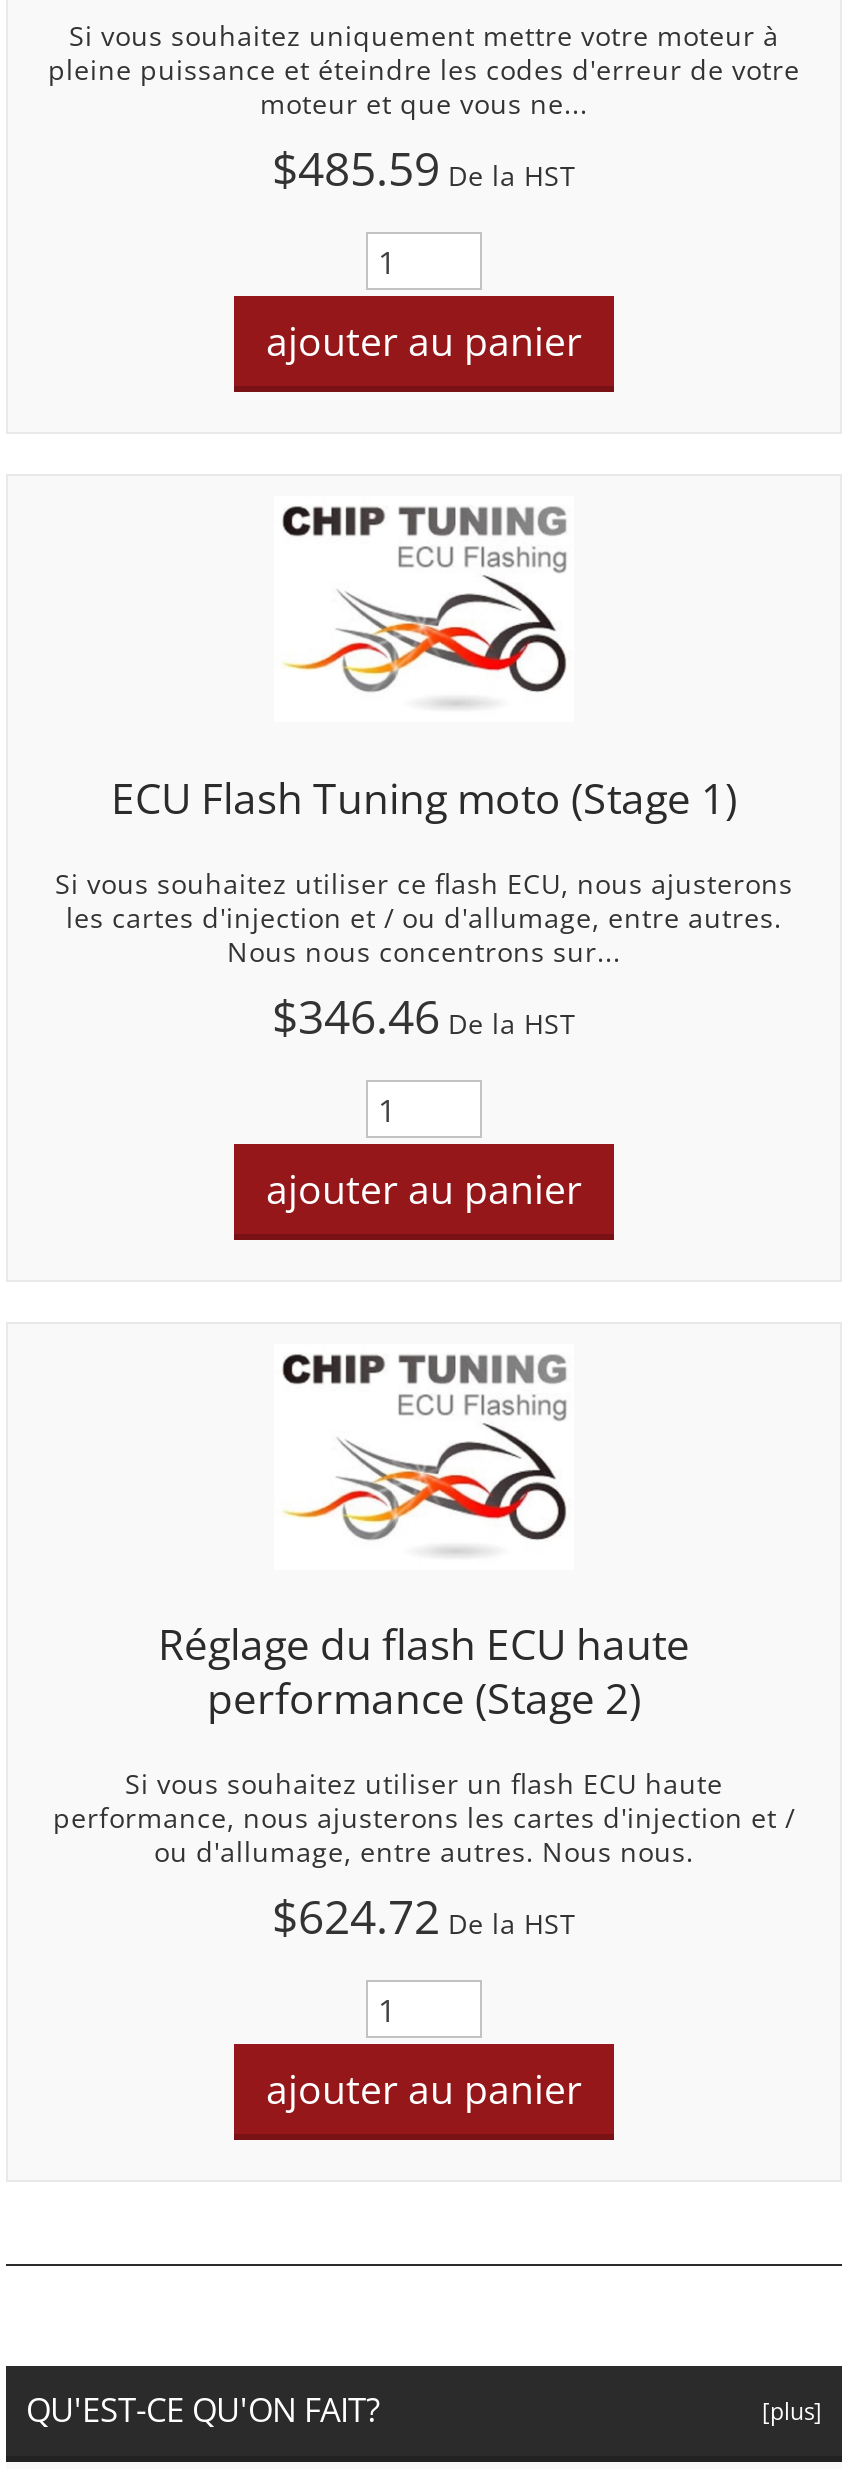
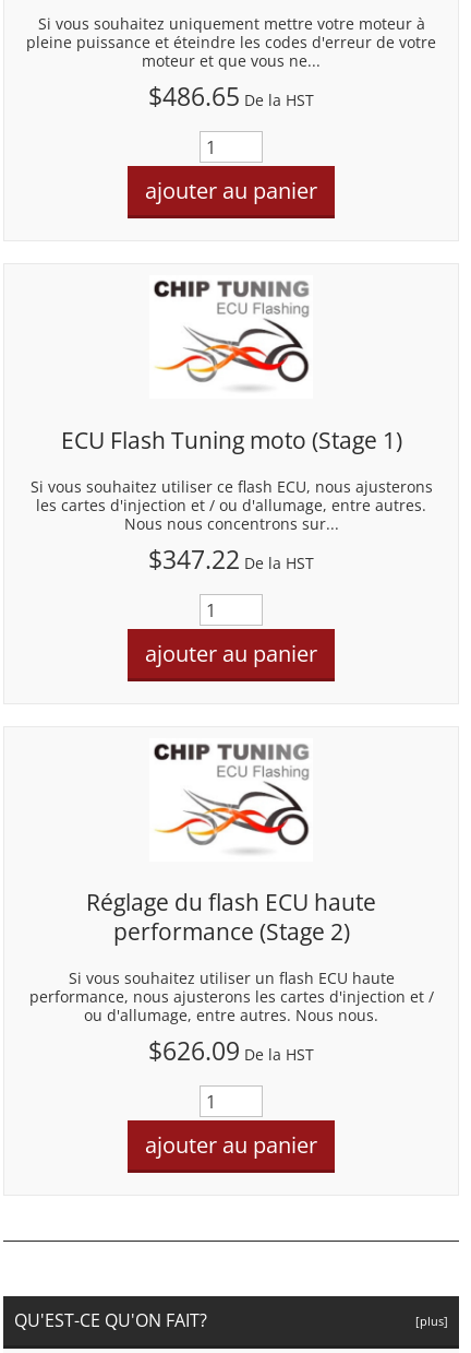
[272,137,576,199] $485.59 De la HST -> [148,79,314,113] $486.65 De la HST
[272,985,576,1047] $346.46 De la HST -> [148,542,314,576] $347.22 De la HST
[272,1887,576,1949] $624.72 De la HST -> [148,1035,314,1069] $626.09 De la HST

